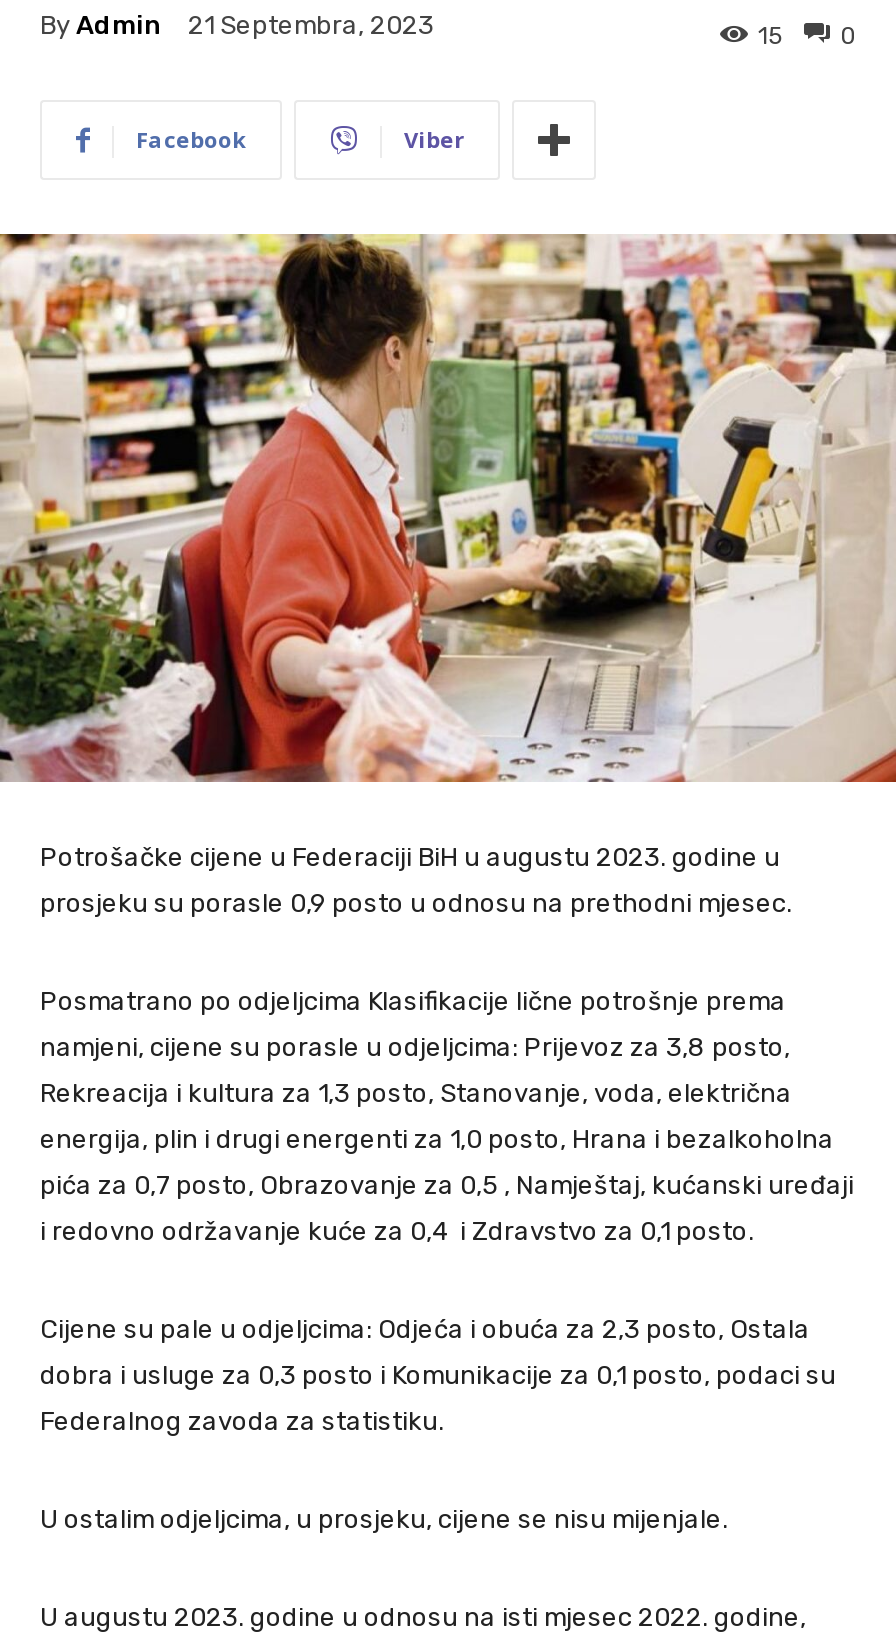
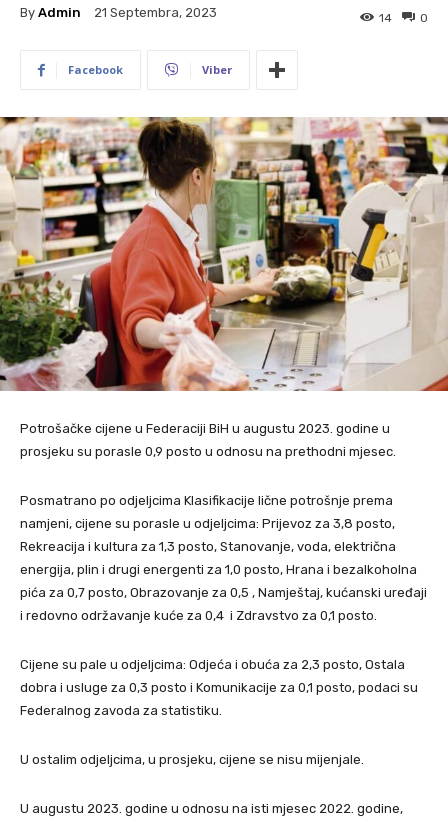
[758,22,784,50] 15 -> [379,11,392,25] 14

